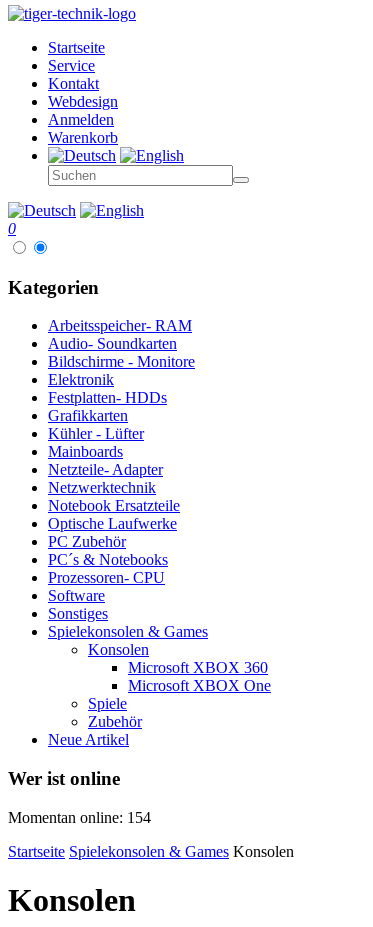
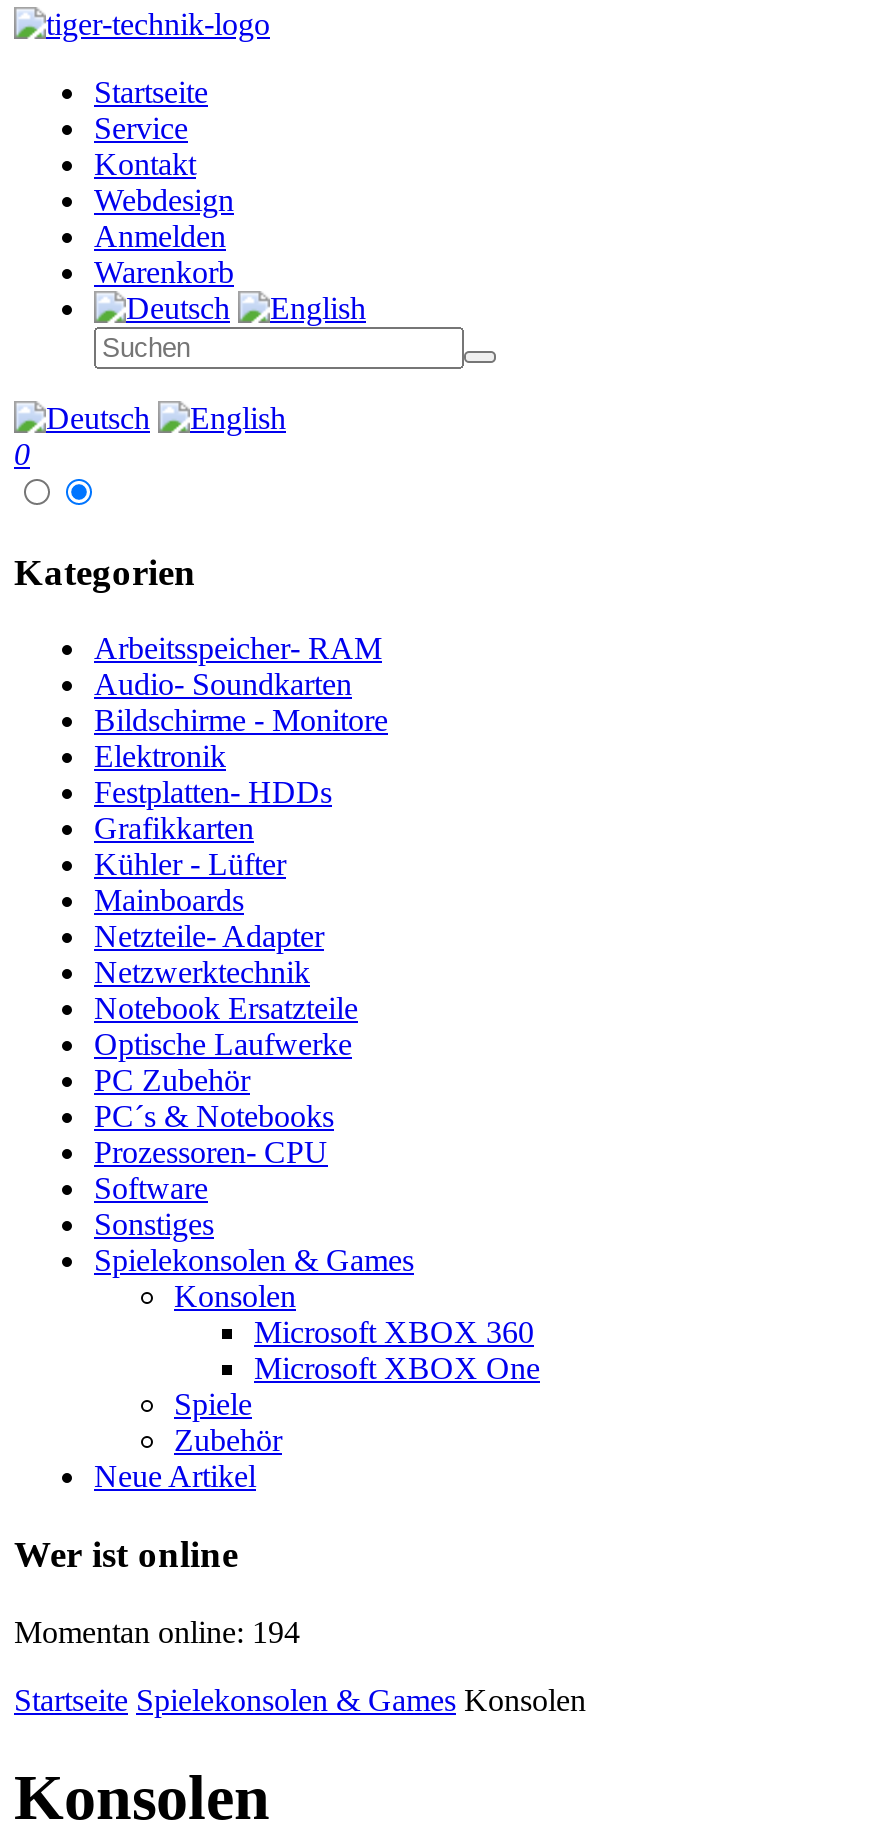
[8,809,151,826] Momentan online: 154 -> [14,1615,300,1649] Momentan online: 194

